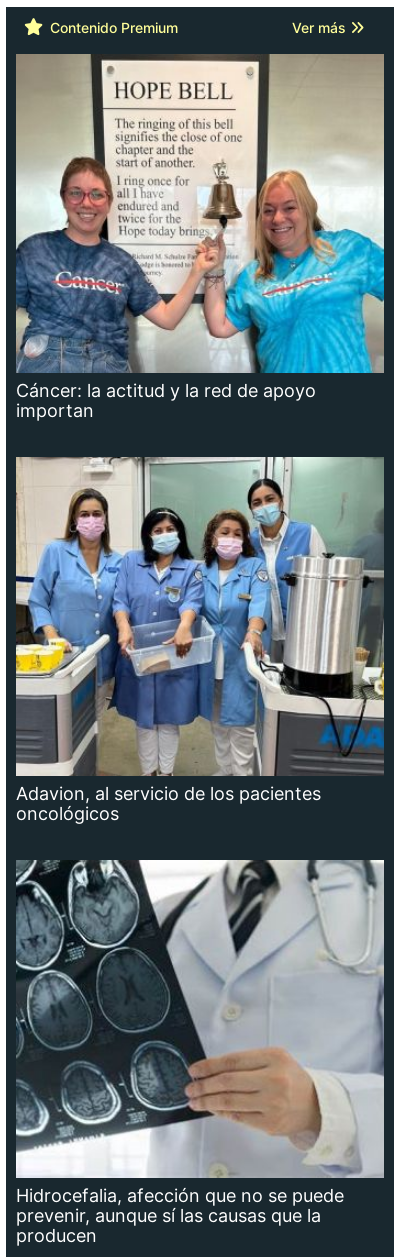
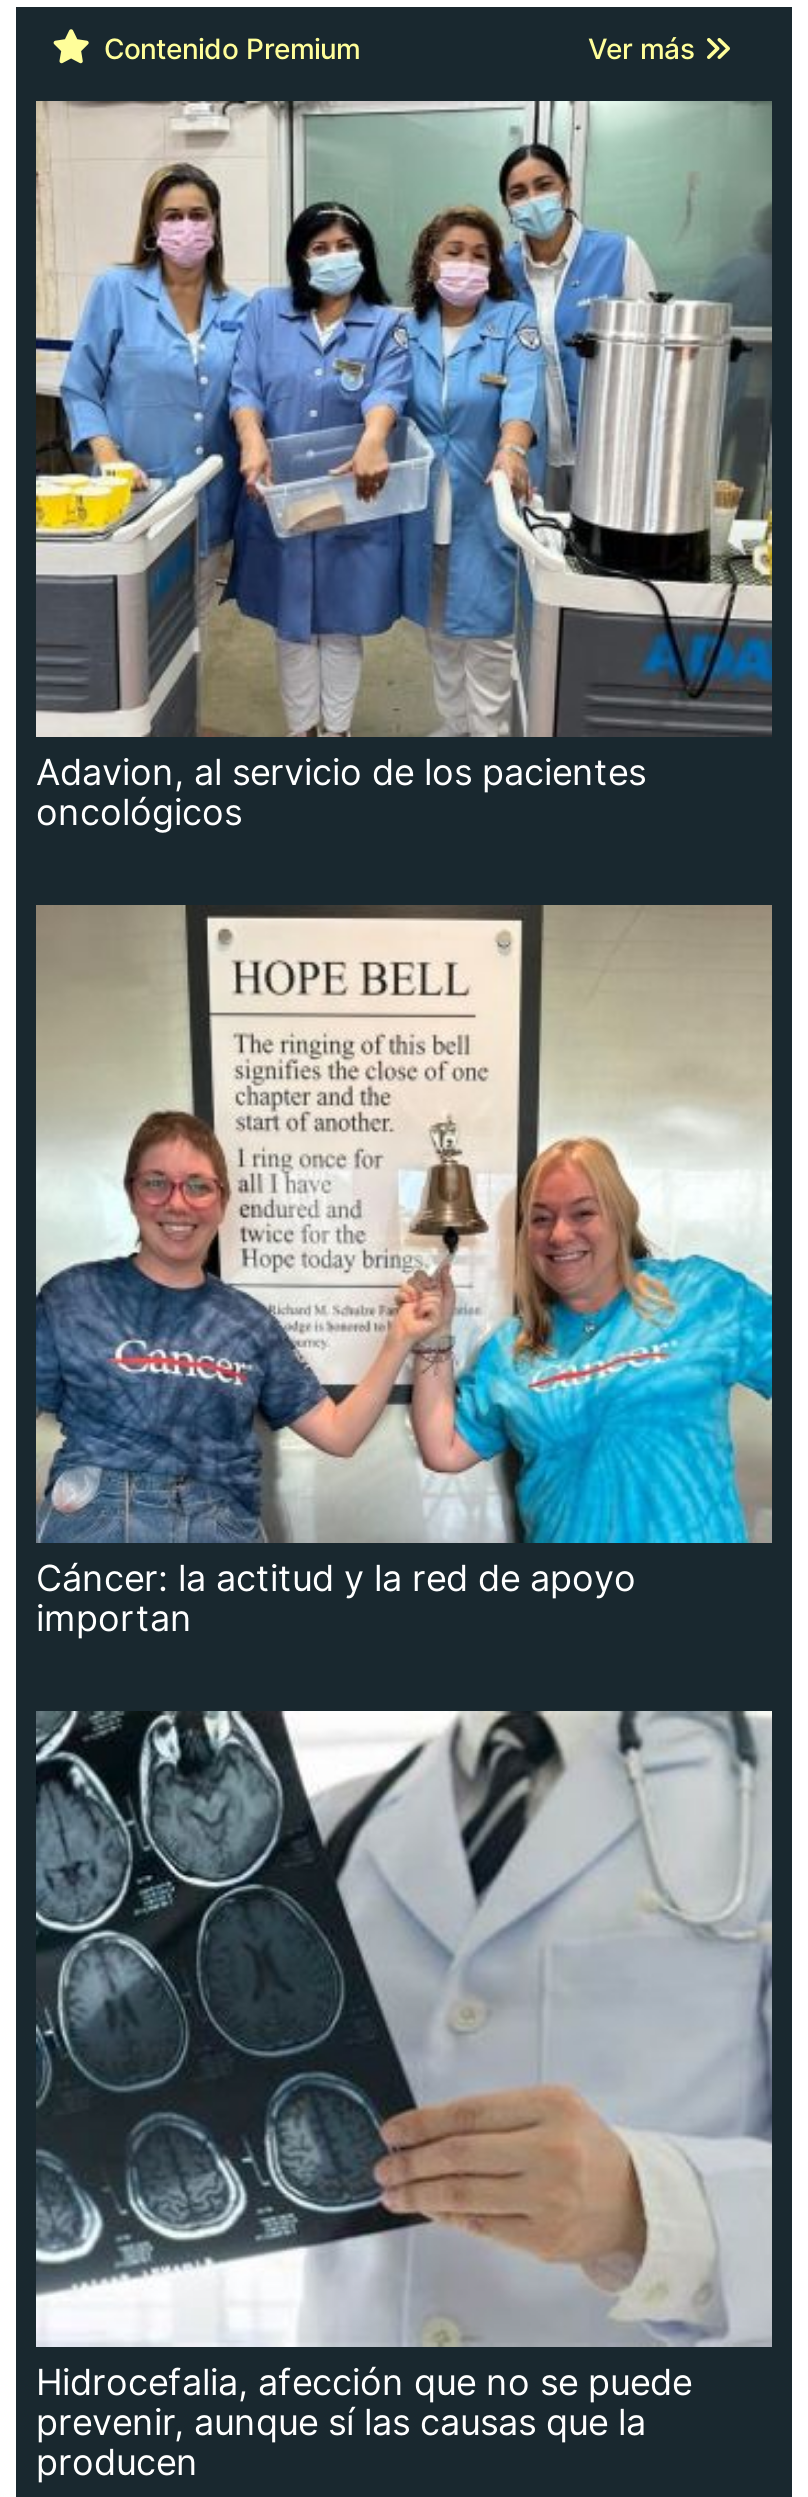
moved [14,54,386,421] -> [32,905,776,1638]: [image] | Cáncer: la actitud y la red de apoyo | importan
moved [15,456,385,824] -> [34,99,774,833]: [image] | Adavion, al servicio de los pacientes | oncológicos

